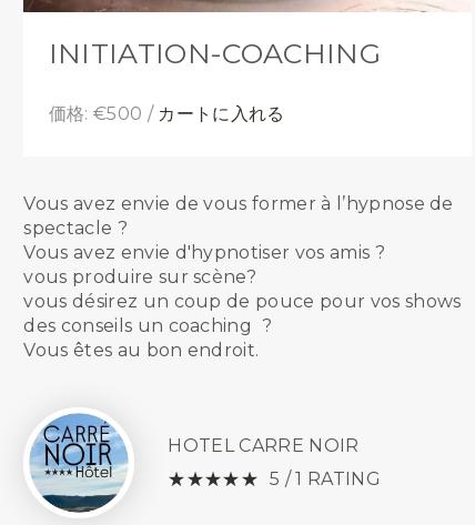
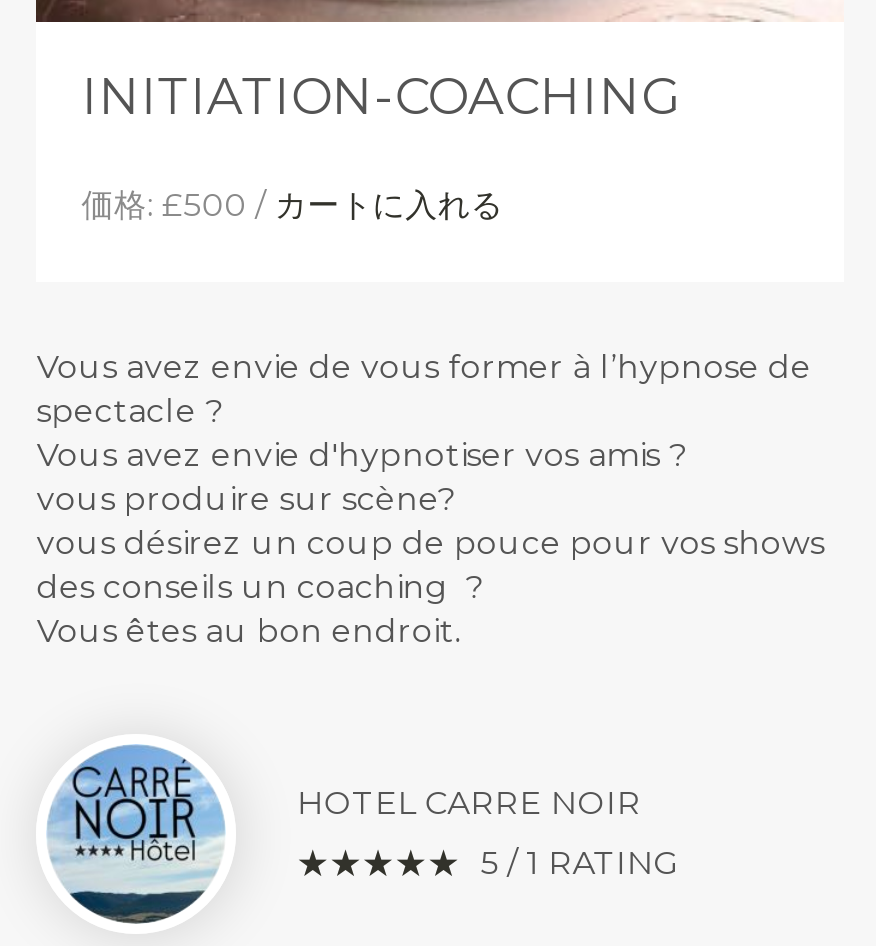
[49,103,285,124] 価格: €500 /カートに入れる -> [82,186,503,224] 価格: £500 /カートに入れる

